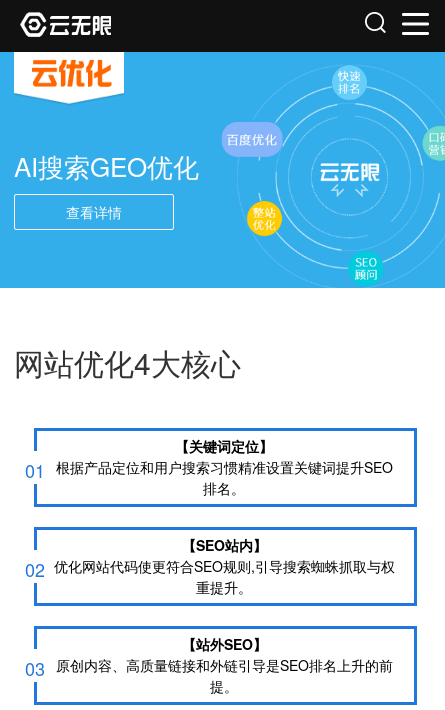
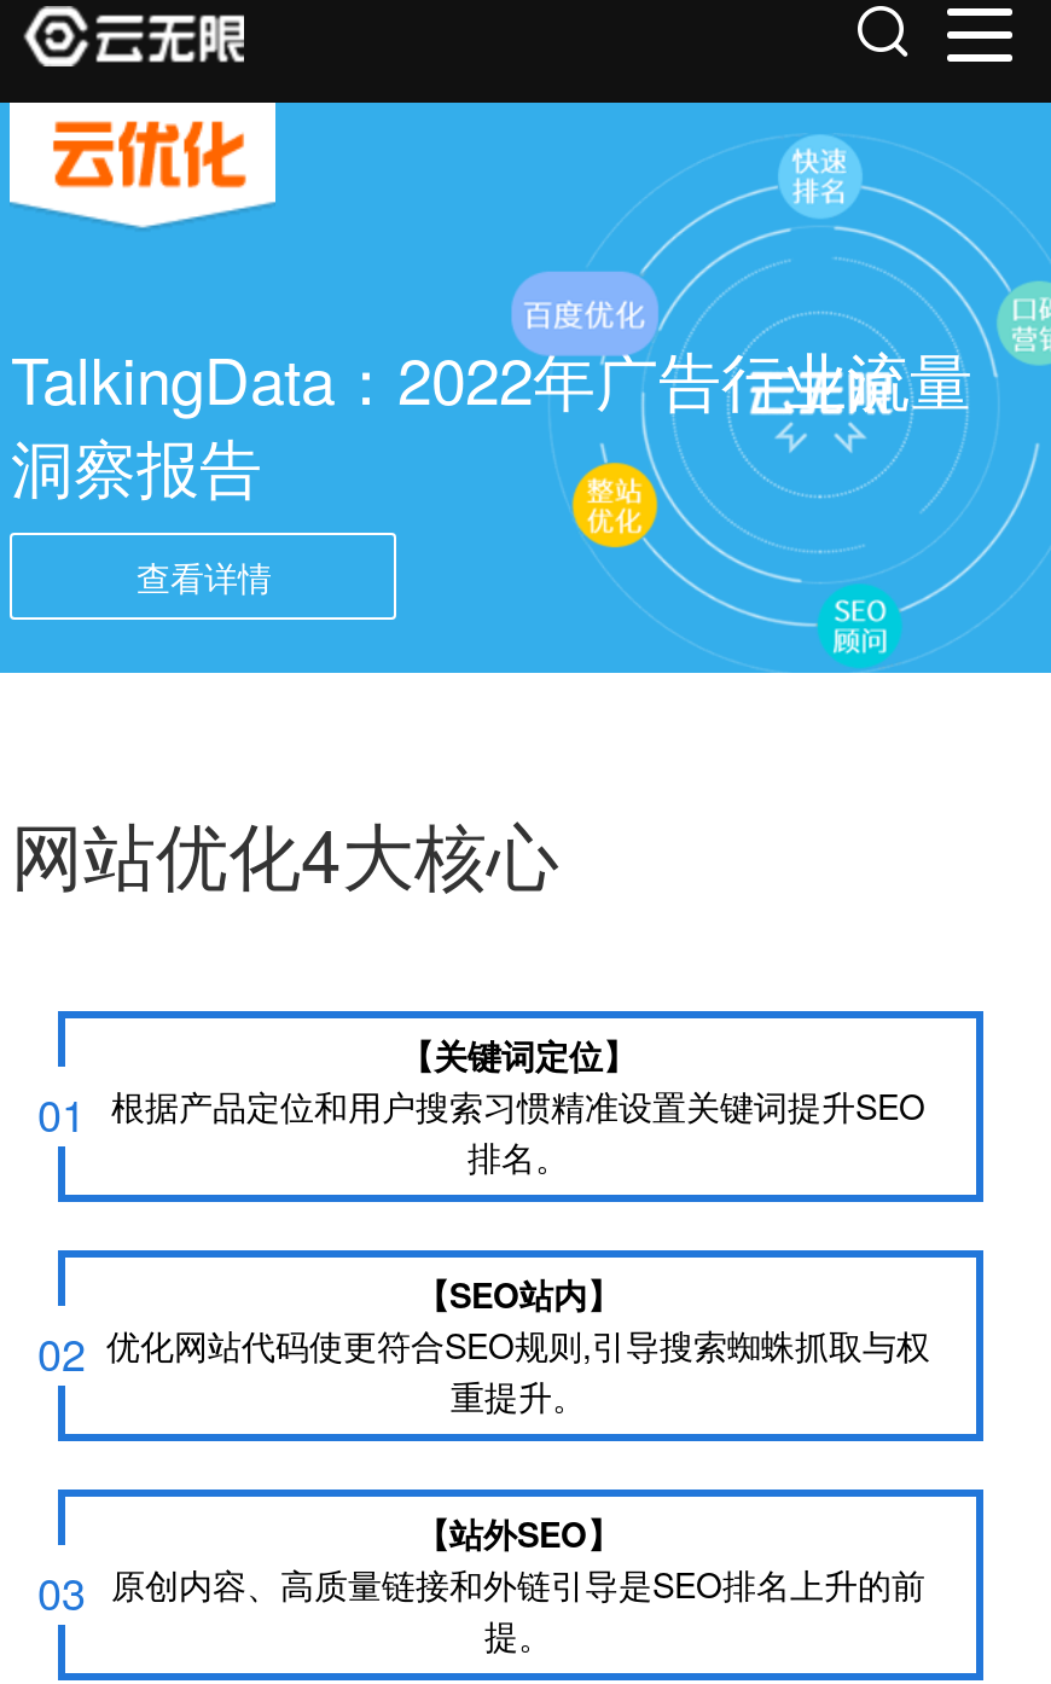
[14,147,199,184] AI搜索GEO优化 -> [11,332,972,509] TalkingData：2022年广告行业流量 | 洞察报告
moved [66,202,122,222] -> [137,552,272,600]: 查看详情
moved [347,212,385,251] -> [814,576,906,670]: [image]

